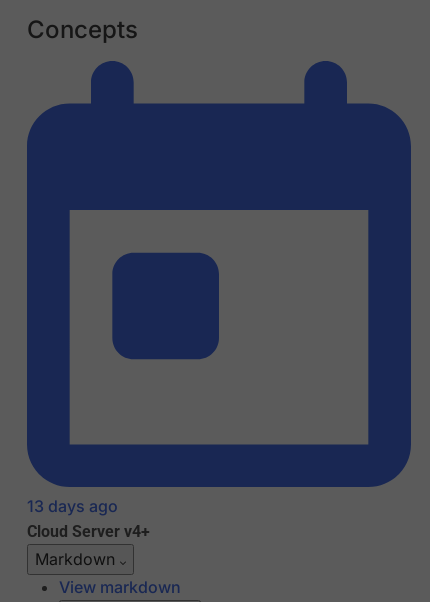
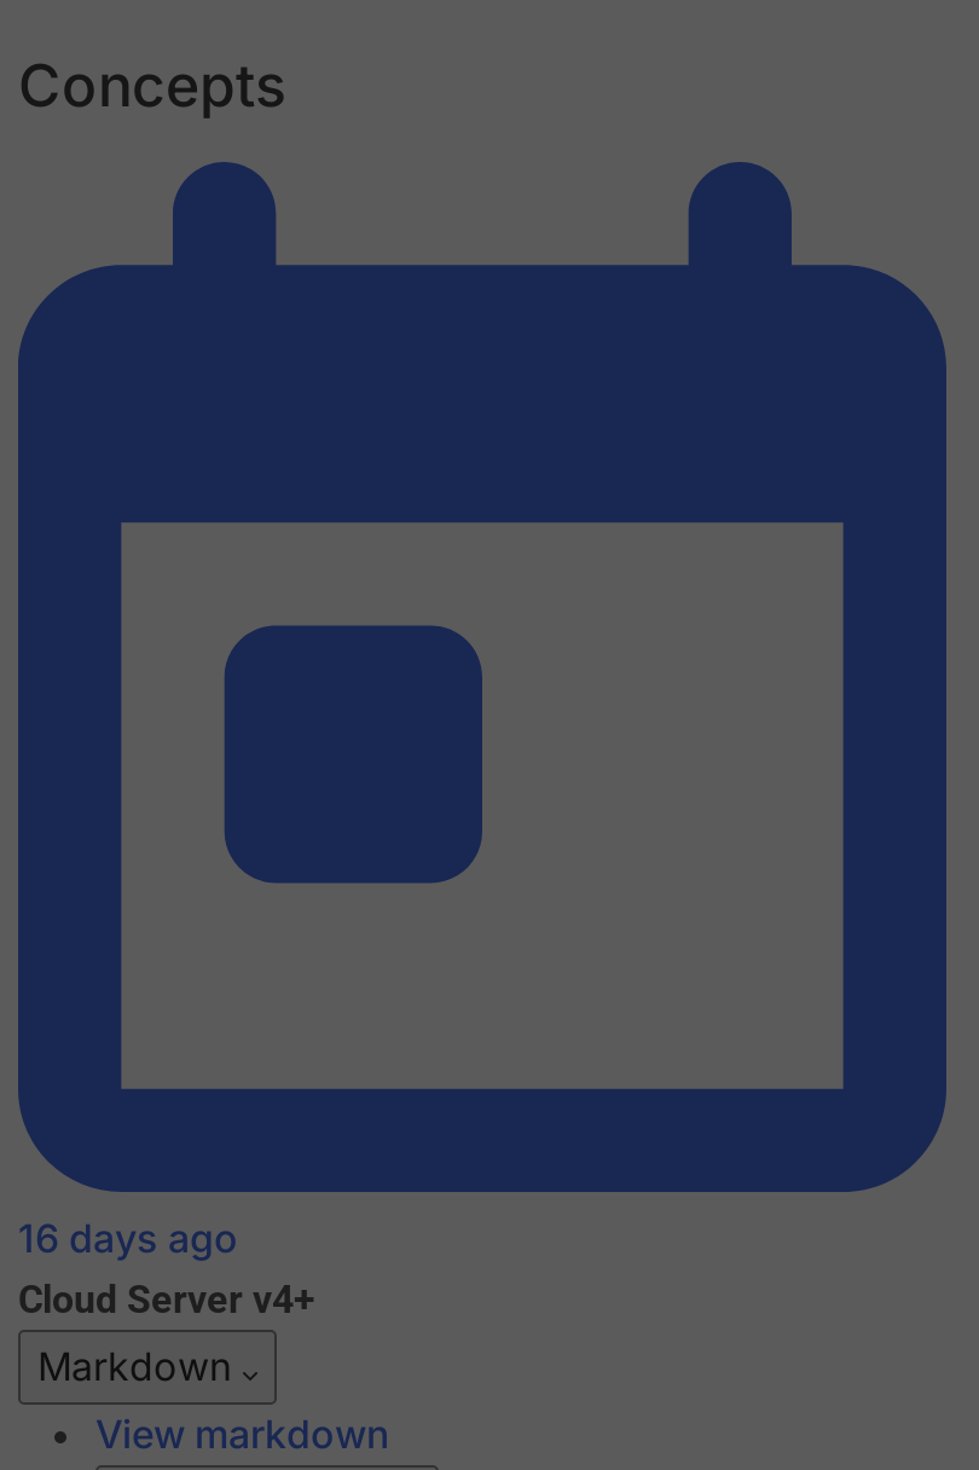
[27,496,118,516] 13 days ago -> [18,1215,238,1263] 16 days ago

